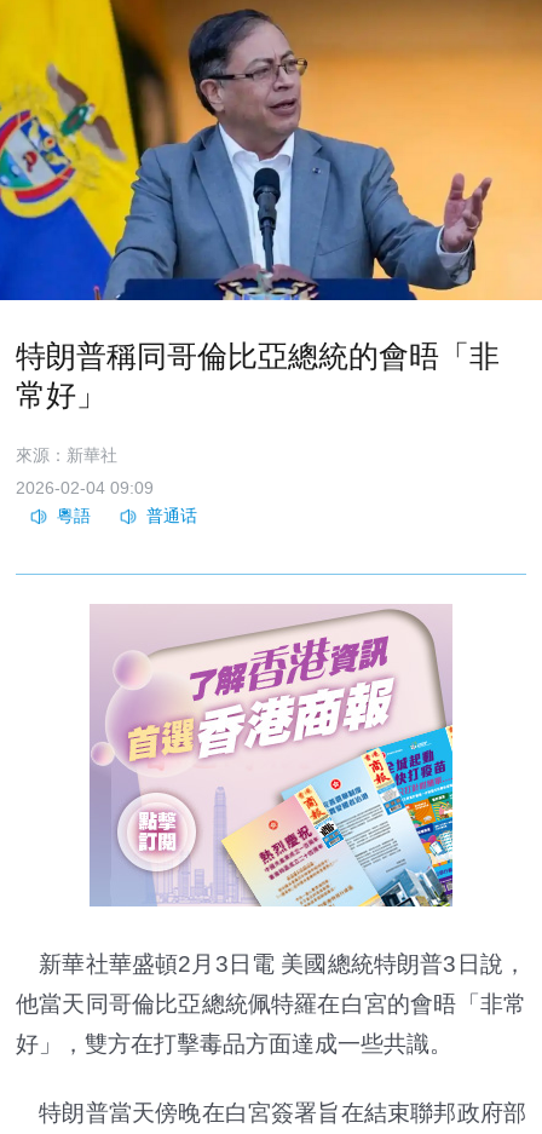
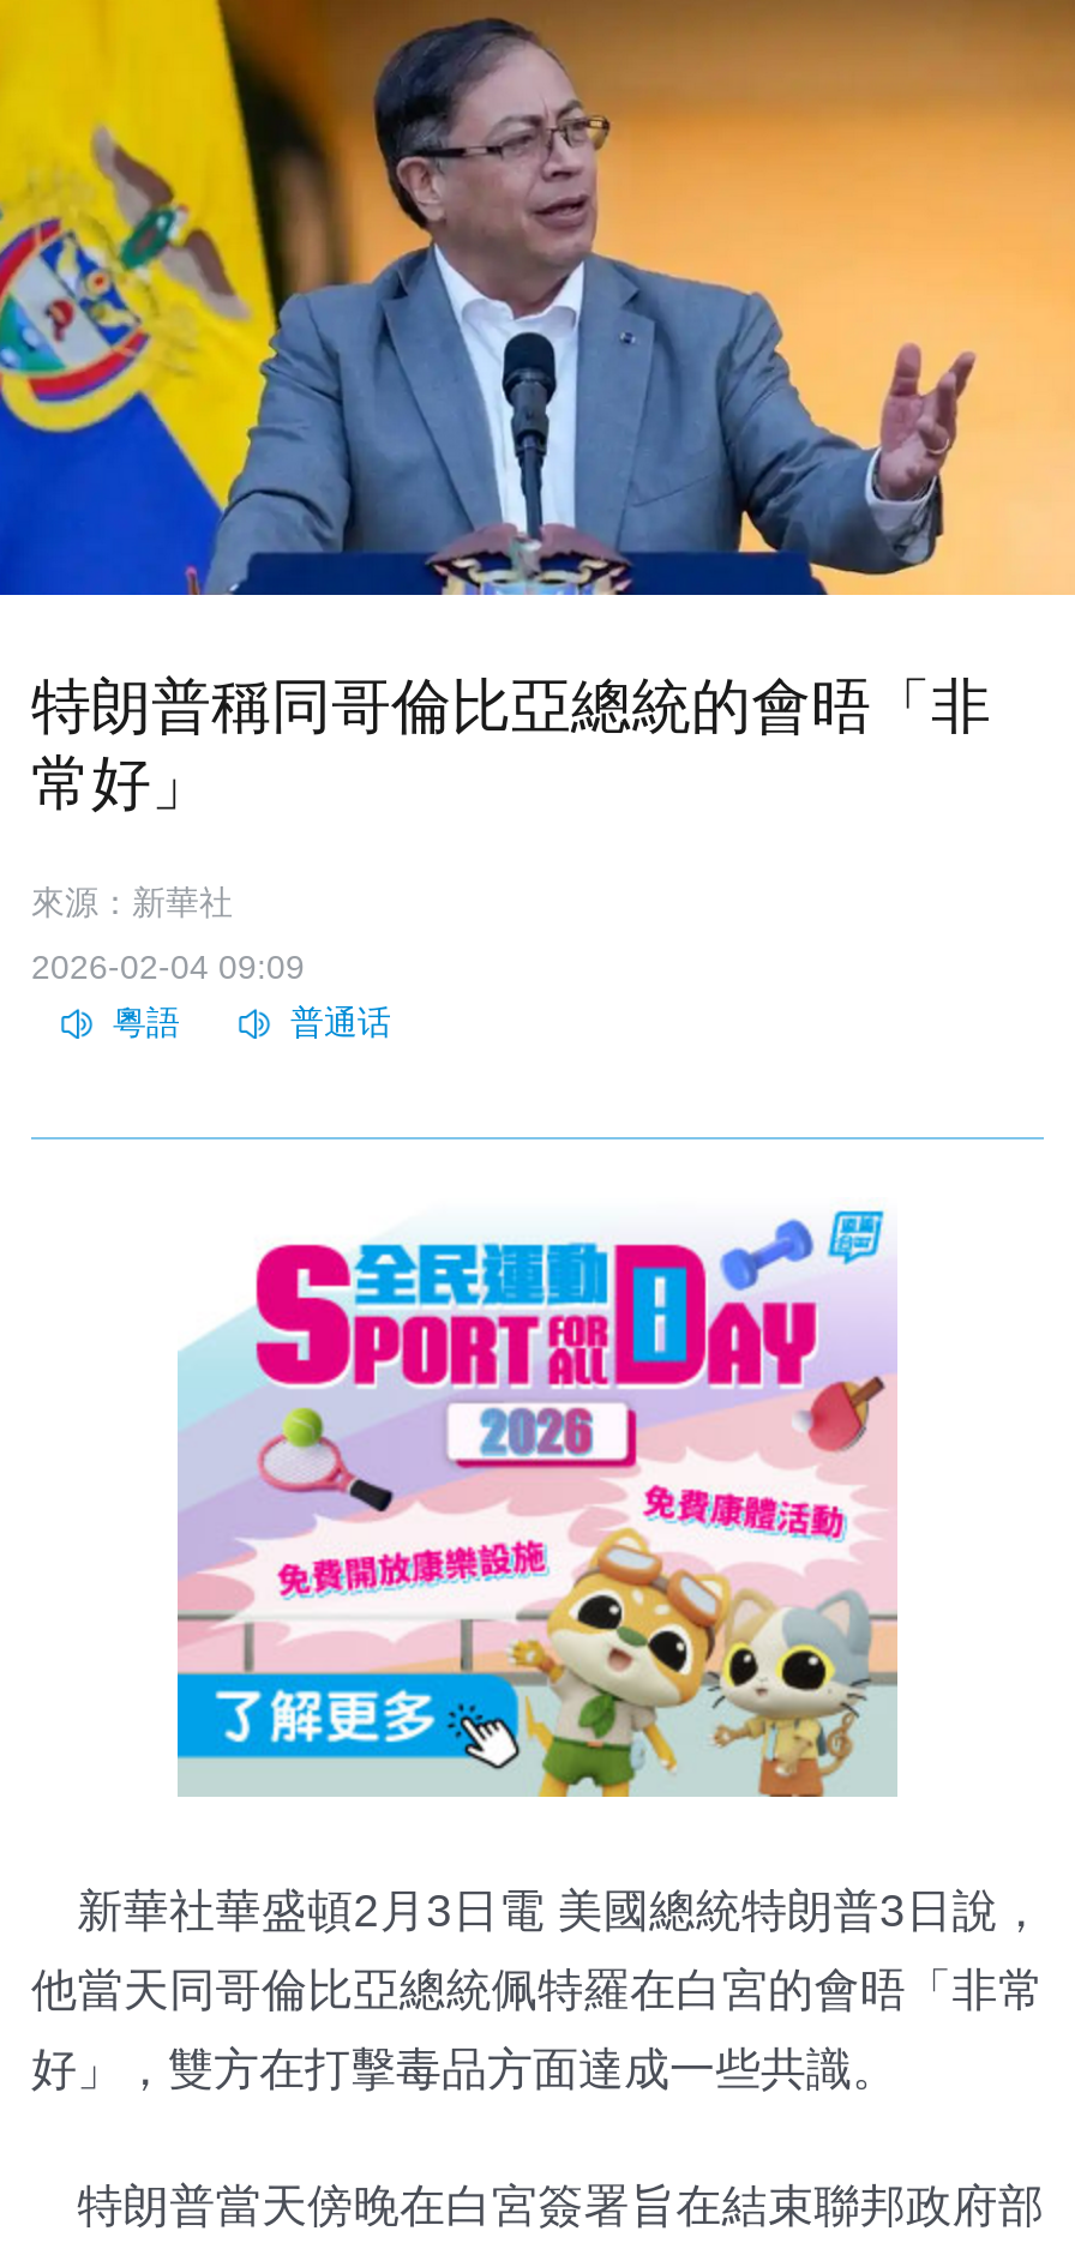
[90,604,454,908] [image] -> [175,1199,897,1799] [image]

